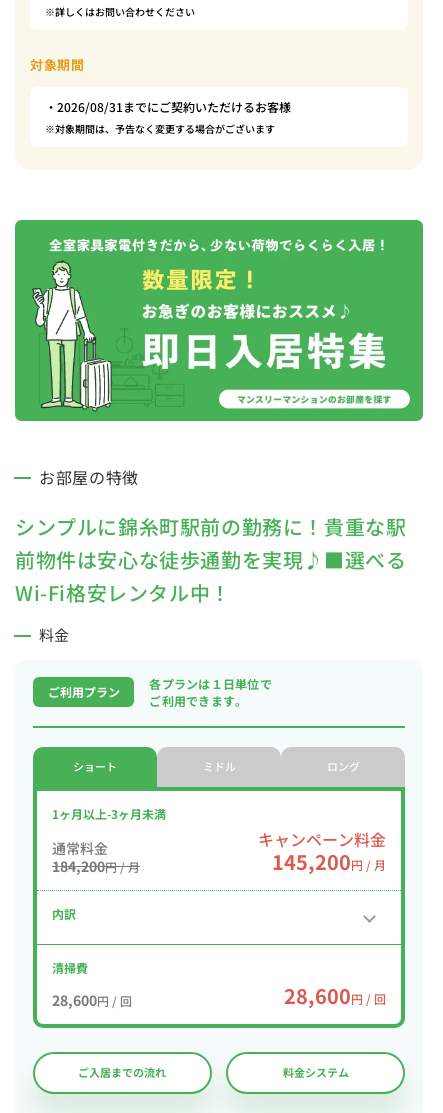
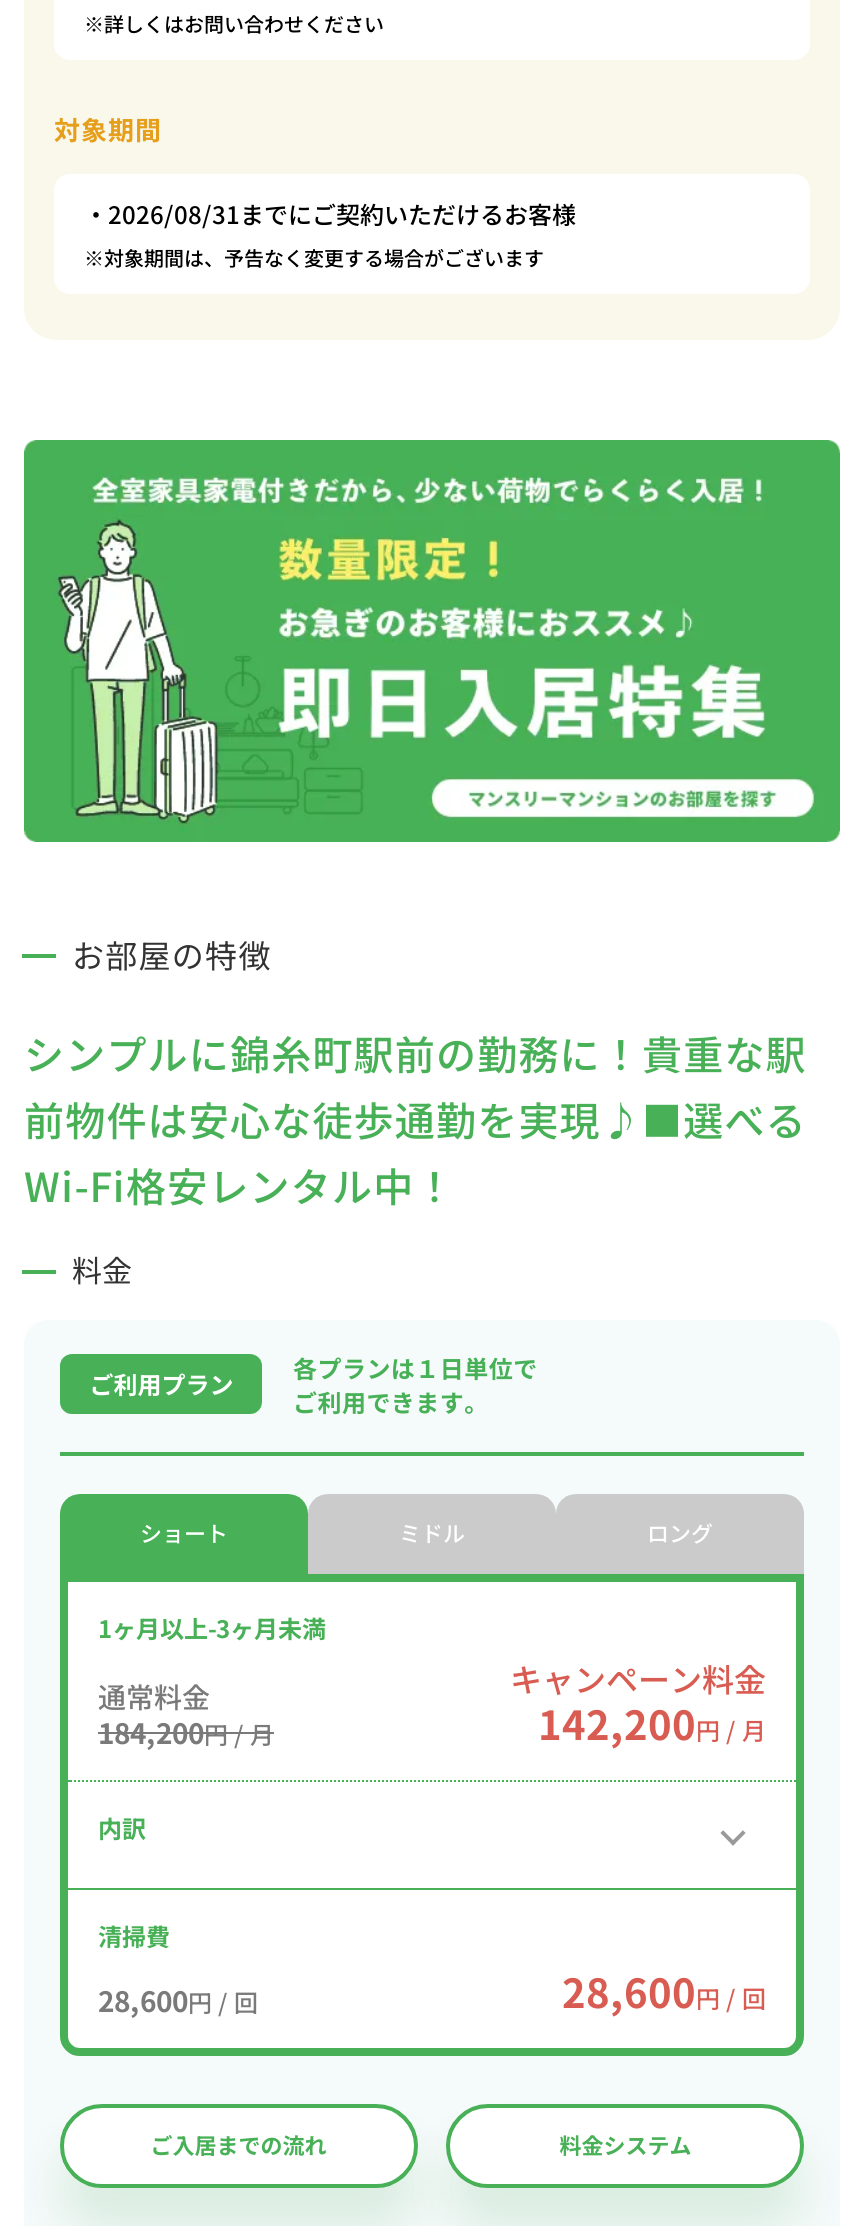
[272,847,386,876] 145,200円 / 月 -> [538,1693,766,1751] 142,200円 / 月

